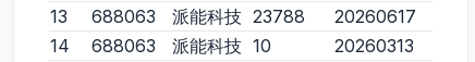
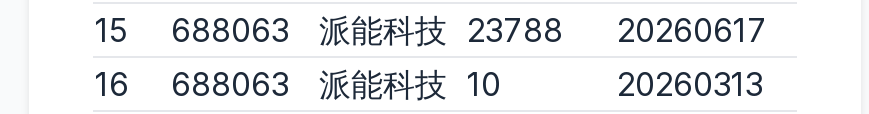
[50,5,416,27] 13 688063 派能科技 23788 20260617 -> [95,10,767,50] 15 688063 派能科技 23788 20260617
[50,35,271,57] 14 688063 派能科技 10 -> [95,64,501,104] 16 688063 派能科技 10

